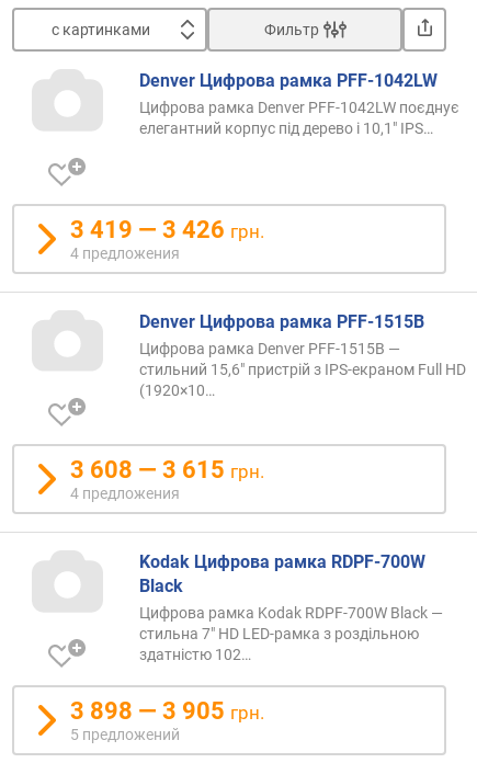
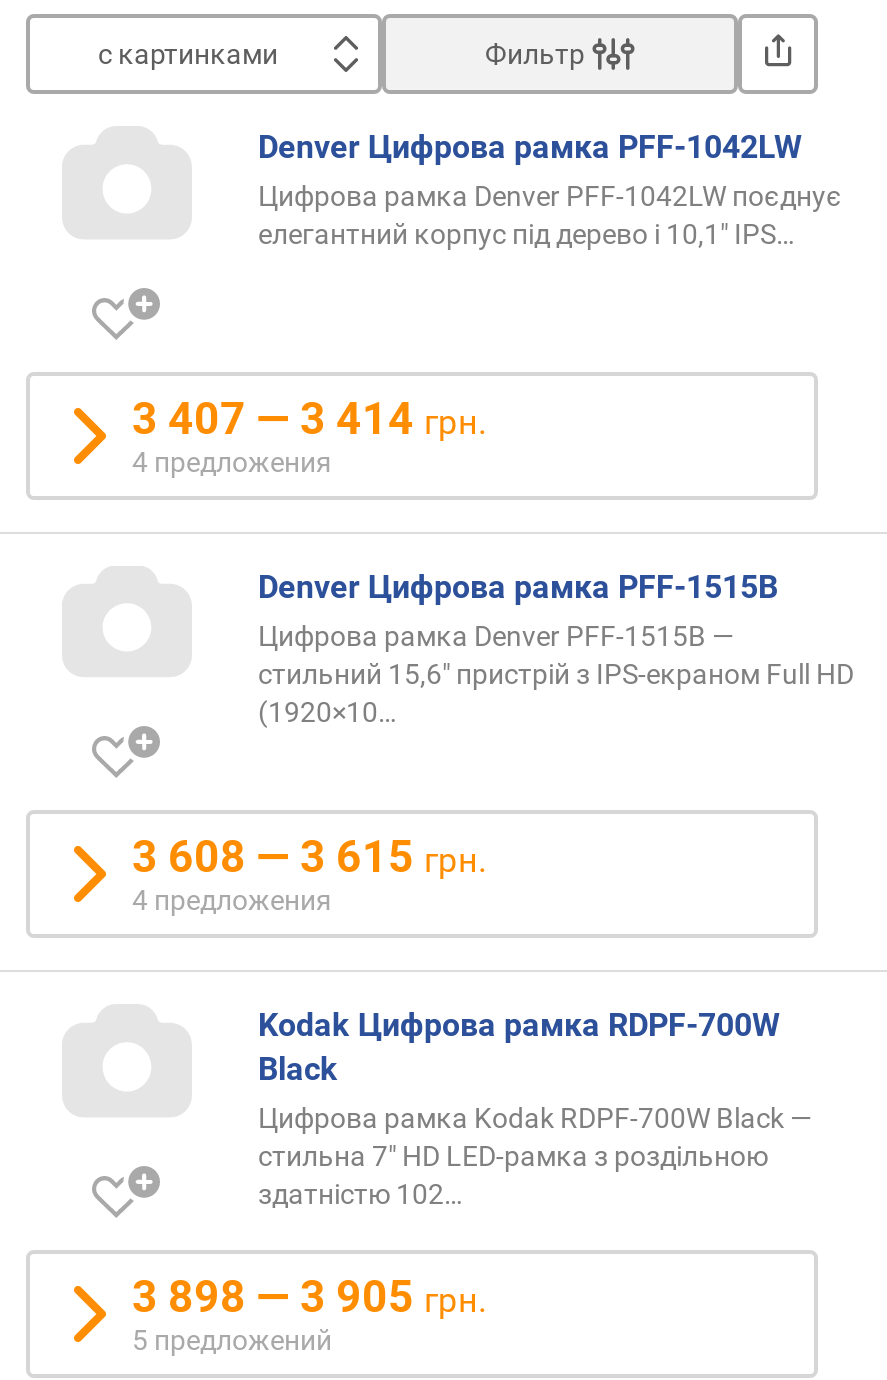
[70,216,264,243] 3 419 — 3 426 грн. -> [132,393,486,443] 3 407 — 3 414 грн.

